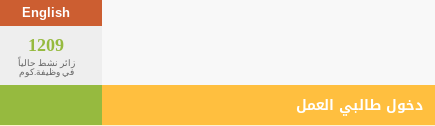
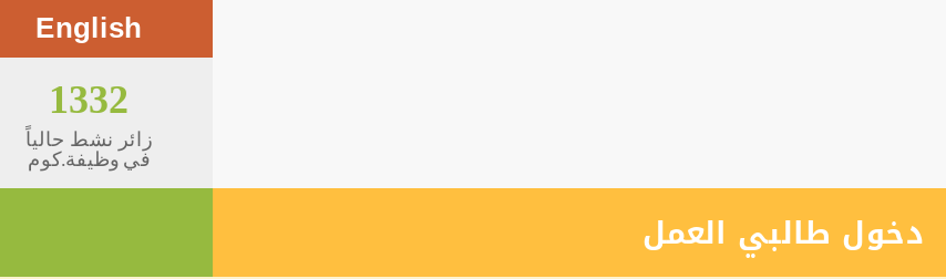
[28,35,64,55] 1209 -> [49,77,128,122] 1332

